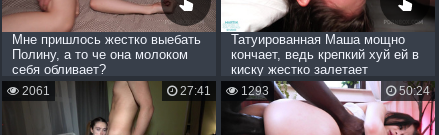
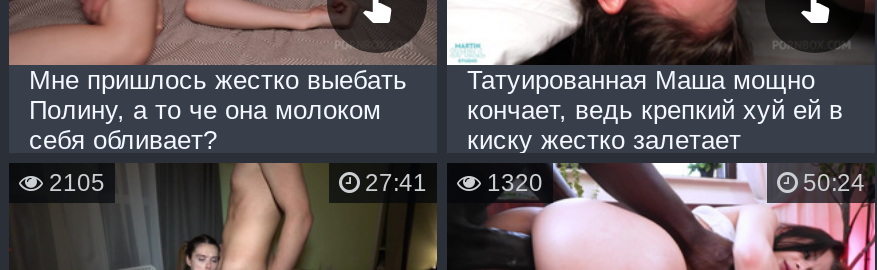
[19,84,50,98] 2061 -> [43,169,105,197] 2105
[177,84,269,98] 27:41 1293 -> [359,169,543,197] 27:41 1320

